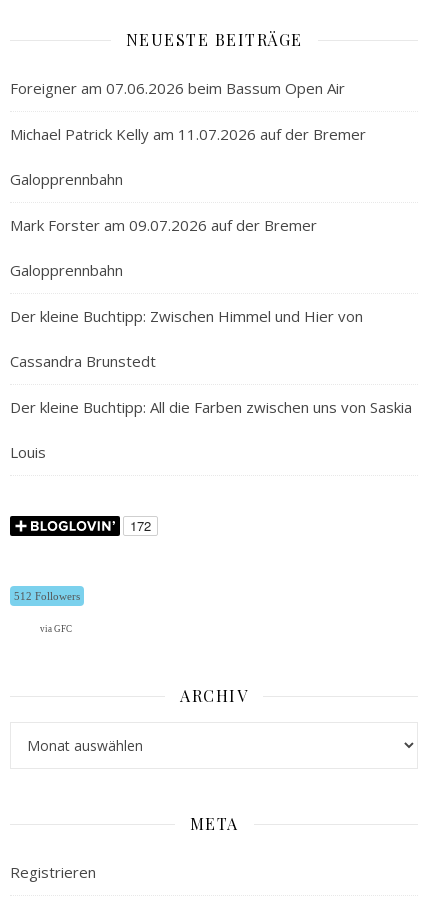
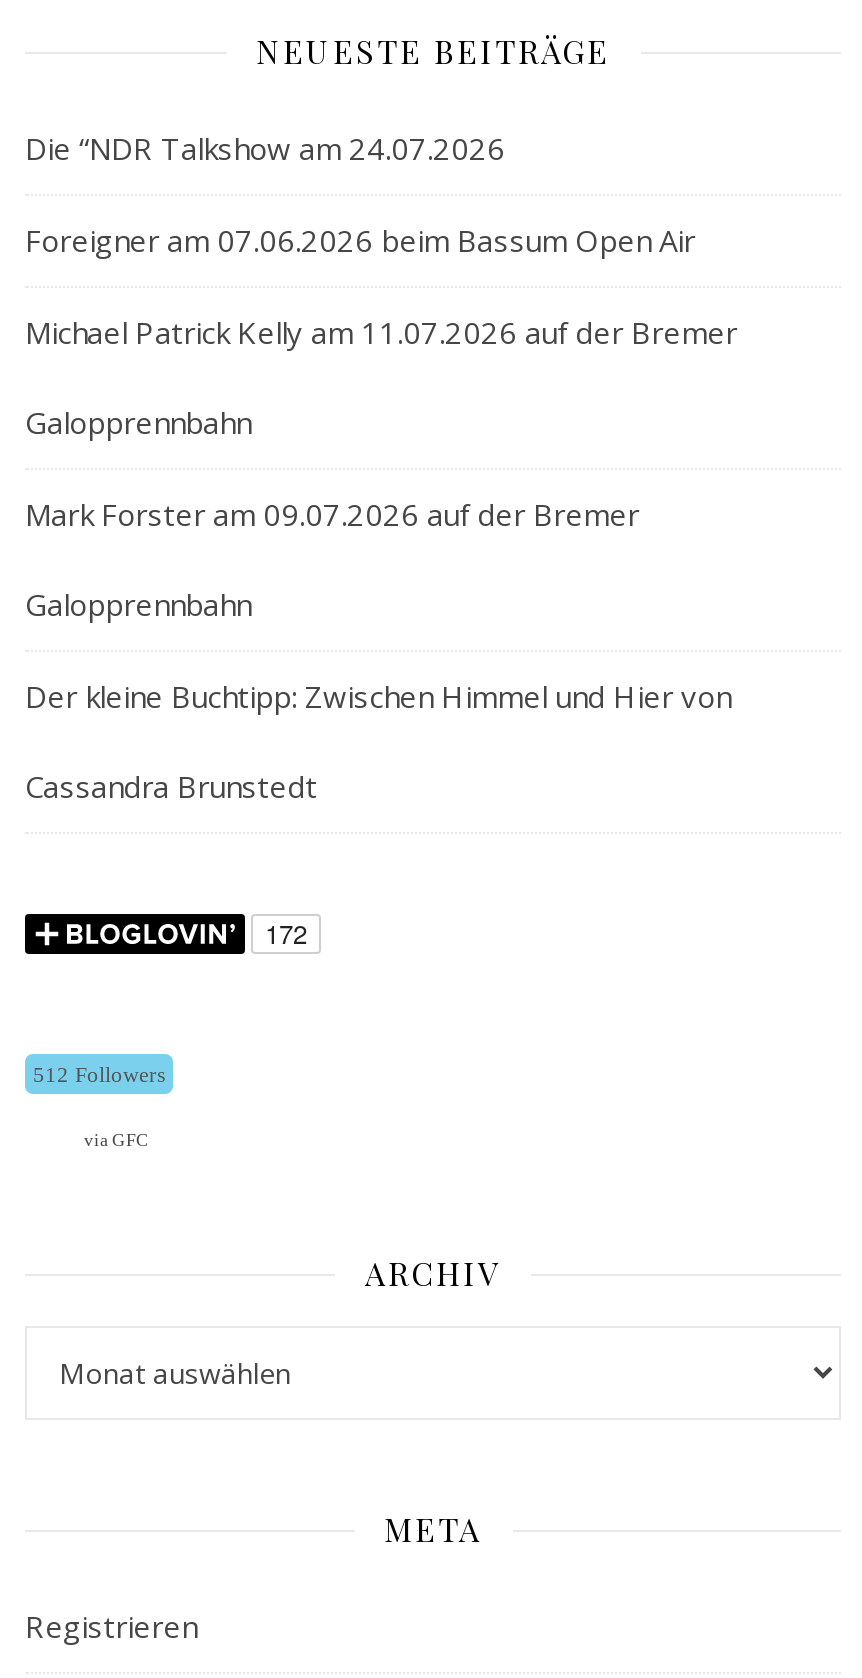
none -> [25,128,505,168] Die “NDR Talkshow am 24.07.2026
moved [10,78,366,371] -> [25,220,737,806]: Foreigner am 07.06.2026 beim Bassum Open Air | Michael Patrick Kelly am 11.07.2026 auf der Bremer | Galopprennbahn | Mark Forster am 09.07.2026 auf der Bremer | Galopprennbahn | Der kleine Buchtipp: Zwischen Himmel und Hier von | Cassandra Brunstedt
[10,397,412,462] Der kleine Buchtipp: All die Farben zwischen uns von Saskia | Louis -> none

